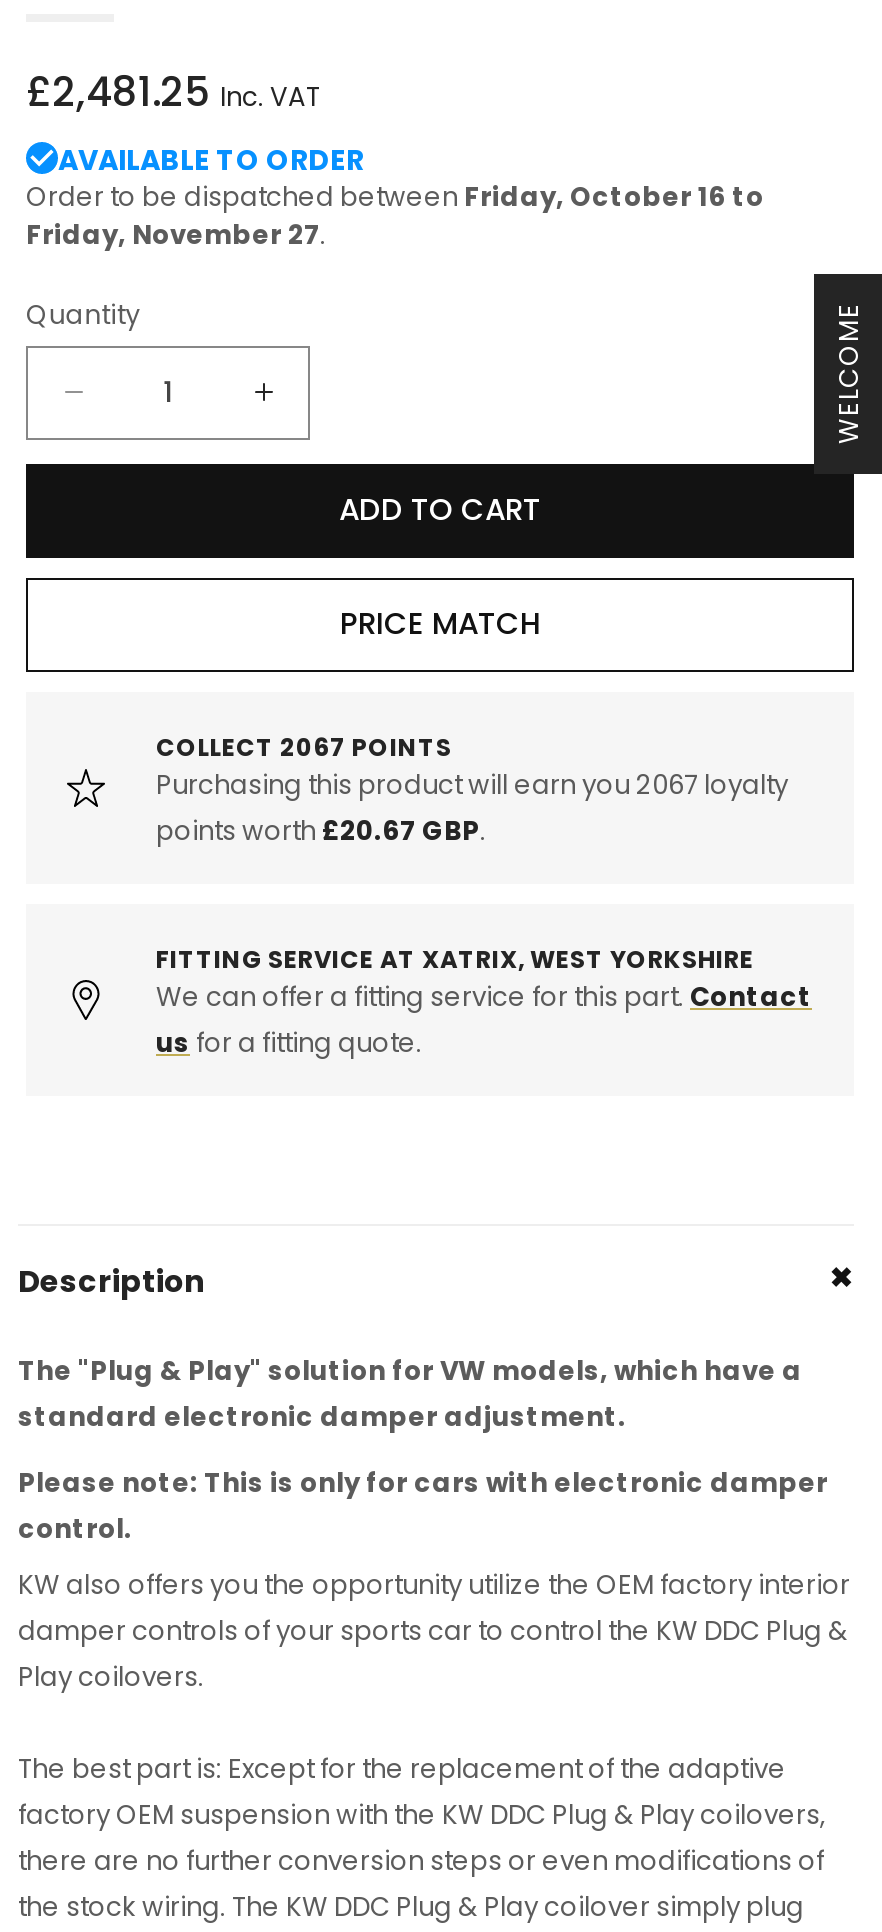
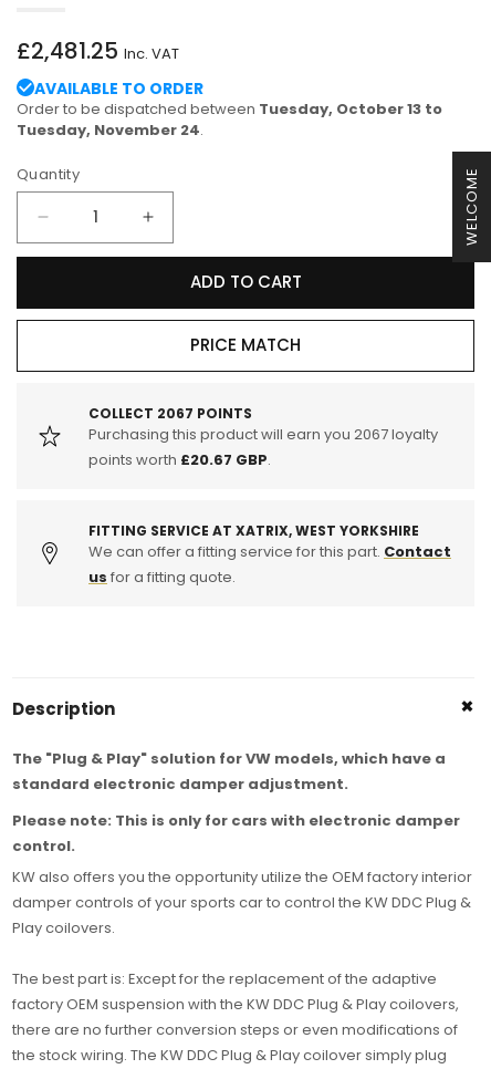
[26,177,764,215] Order to be dispatched between Friday, October 16 to -> [17,98,442,119] Order to be dispatched between Tuesday, October 13 to
[26,215,326,253] Friday, November 27. -> [17,119,203,140] Tuesday, November 24.

